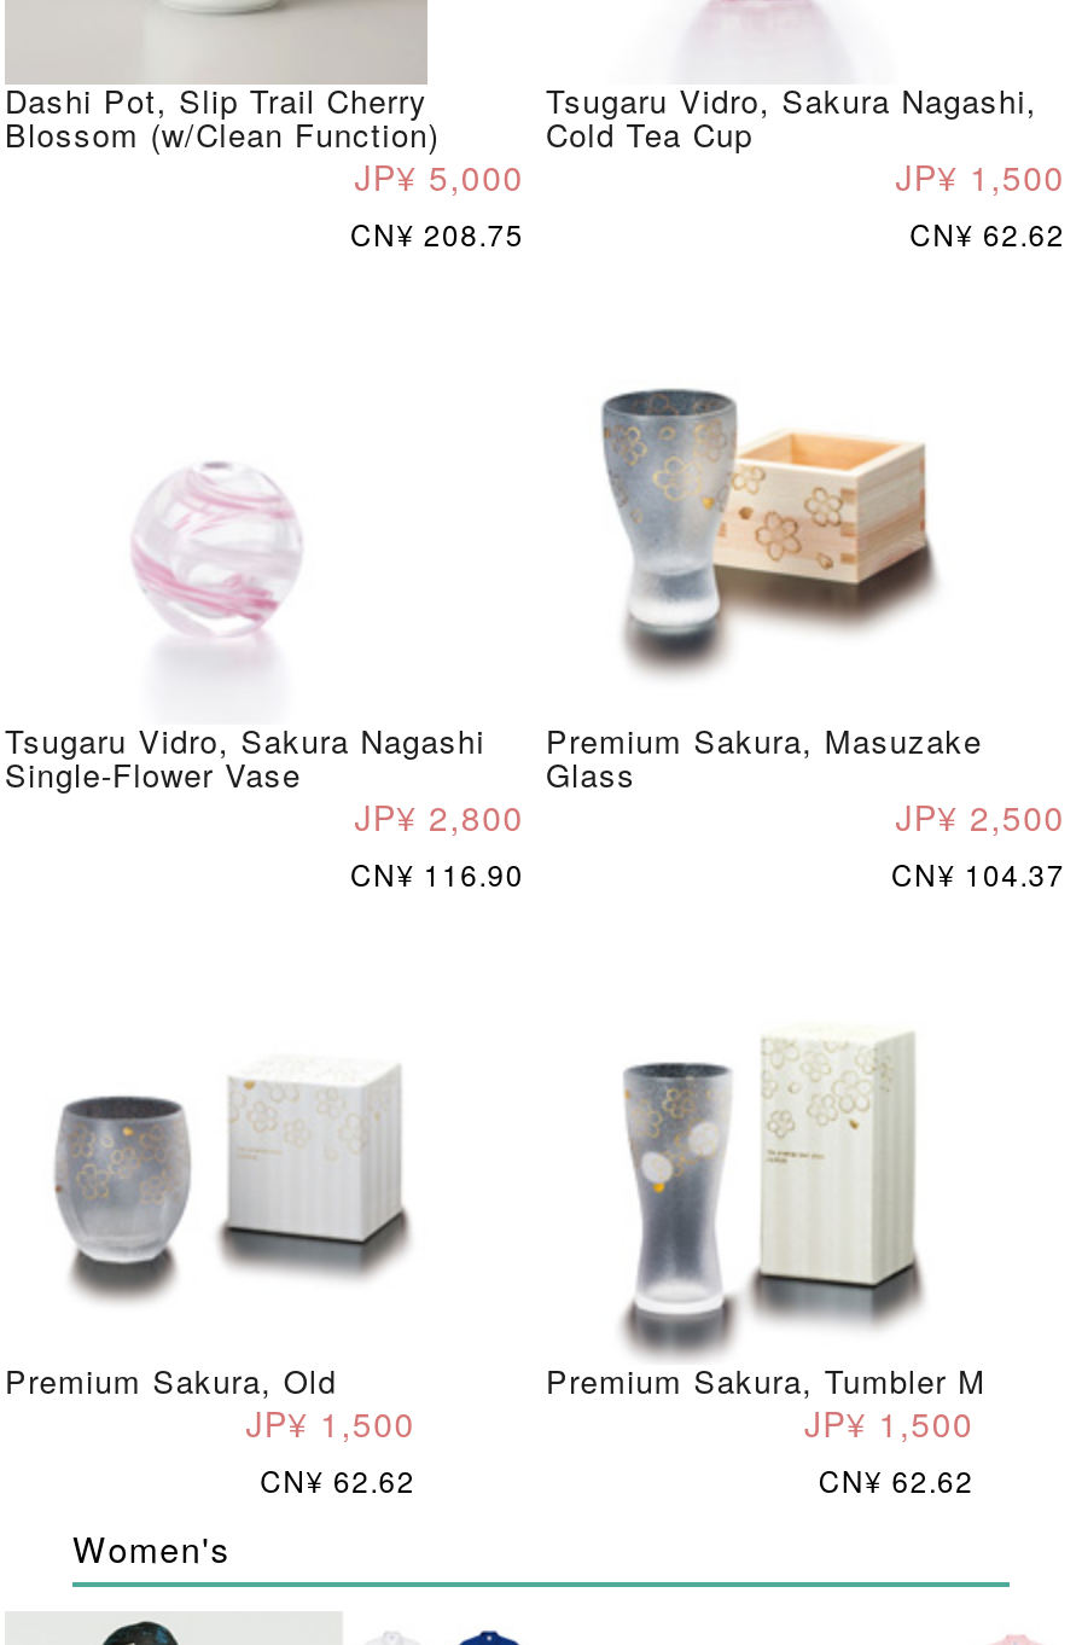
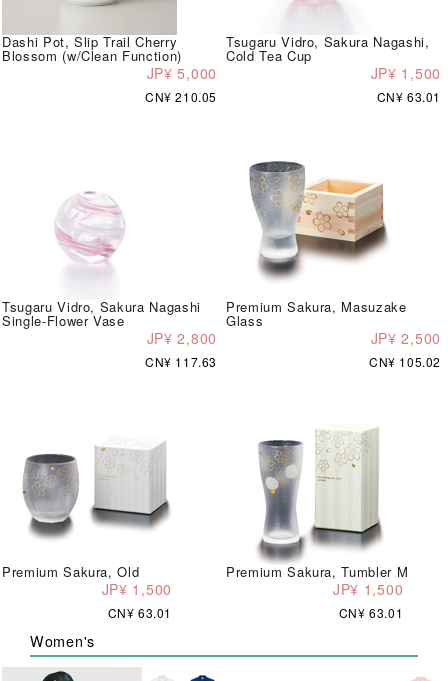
[350,211,524,252] CN¥ 208.75 -> [145,87,217,104] CN¥ 210.05
[910,211,1065,252] CN¥ 62.62 -> [377,87,441,104] CN¥ 63.01
[350,851,524,893] CN¥ 116.90 -> [145,352,217,369] CN¥ 117.63
[891,851,1065,893] CN¥ 104.37 -> [369,352,441,369] CN¥ 105.02
[260,1458,415,1499] CN¥ 62.62 -> [108,603,172,620] CN¥ 63.01
[818,1458,974,1499] CN¥ 62.62 -> [339,603,403,620] CN¥ 63.01

